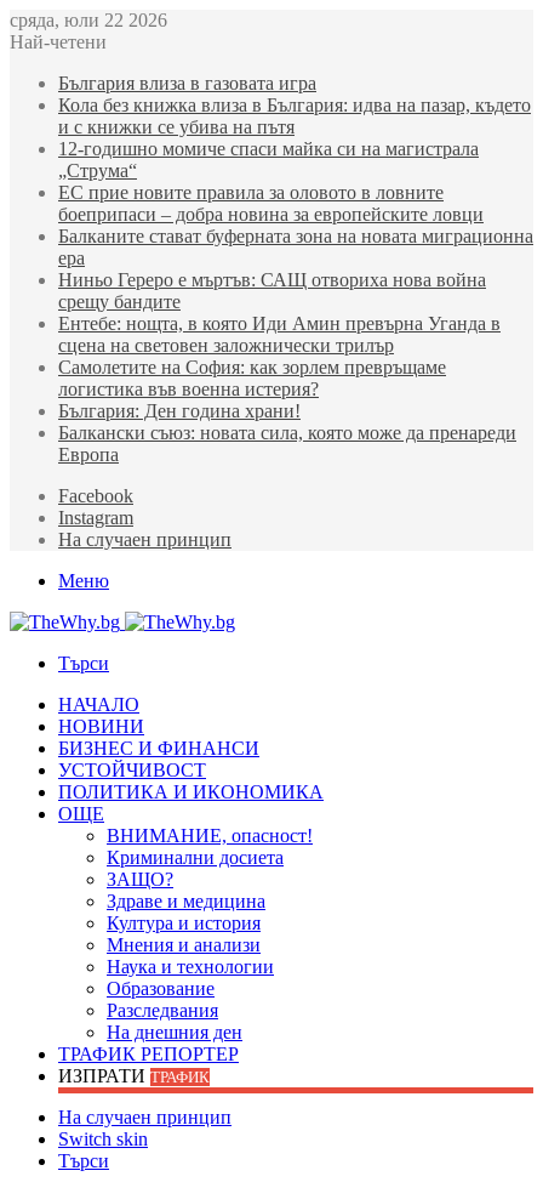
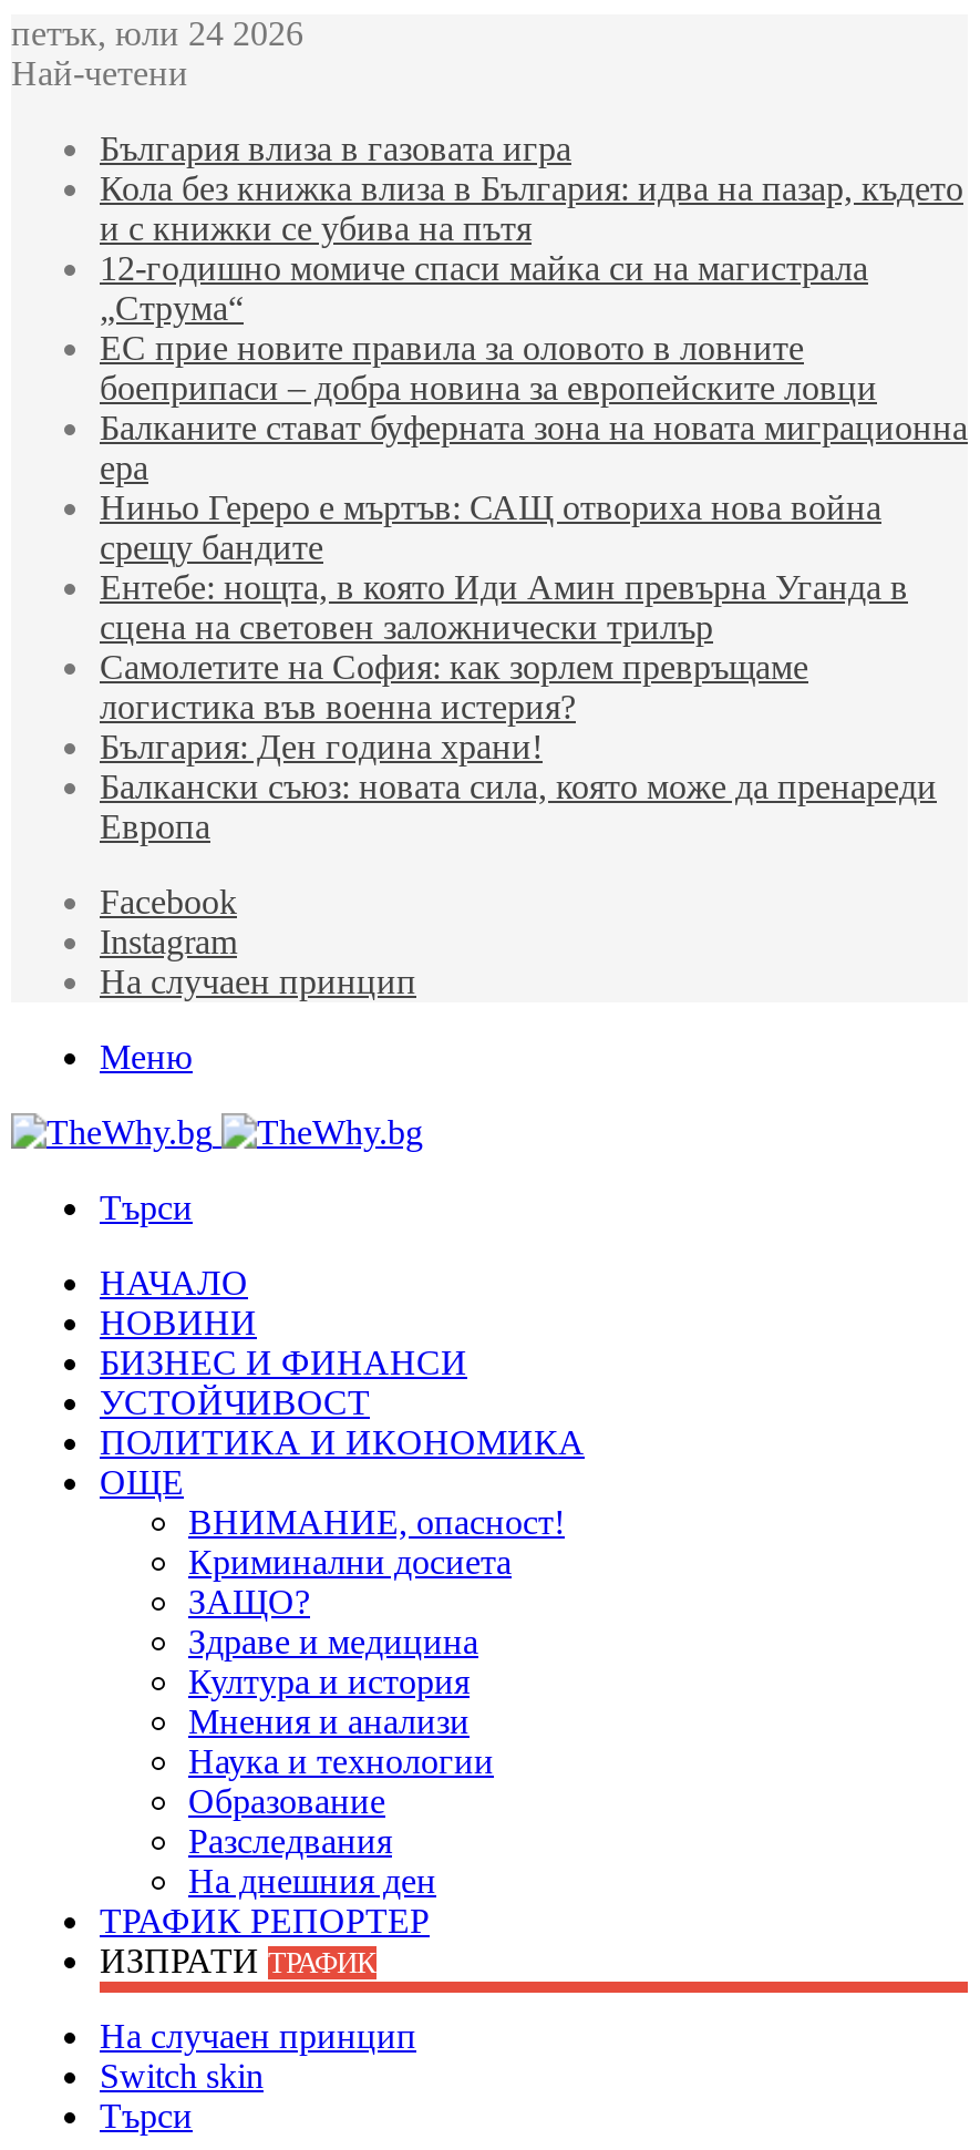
[10,10,167,30] сряда, юли 22 2026 -> [11,14,303,52] петък, юли 24 2026

